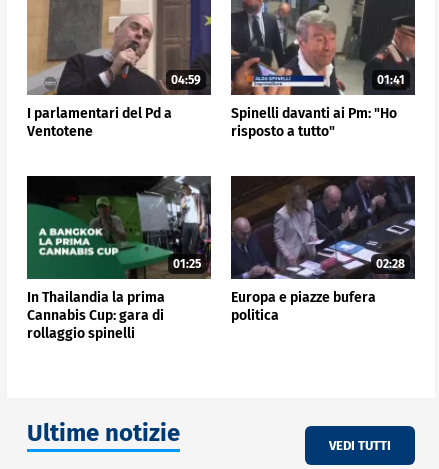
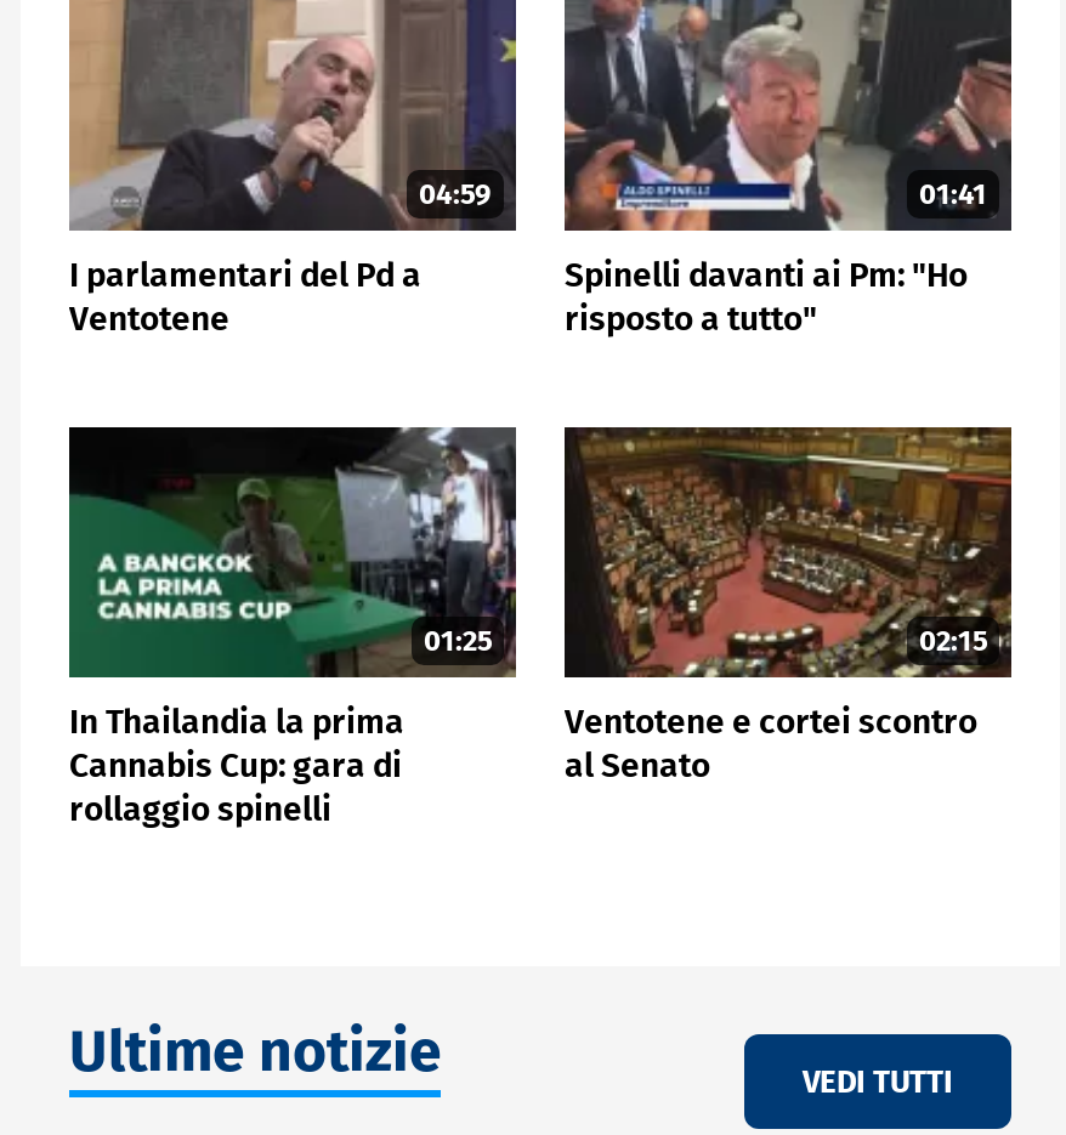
[231,176,415,280] [image] | 02:28 -> [565,427,1014,680] [image] | 02:15
[231,289,376,324] Europa e piazze bufera | politica -> [565,702,977,787] Ventotene e cortei scontro | al Senato

